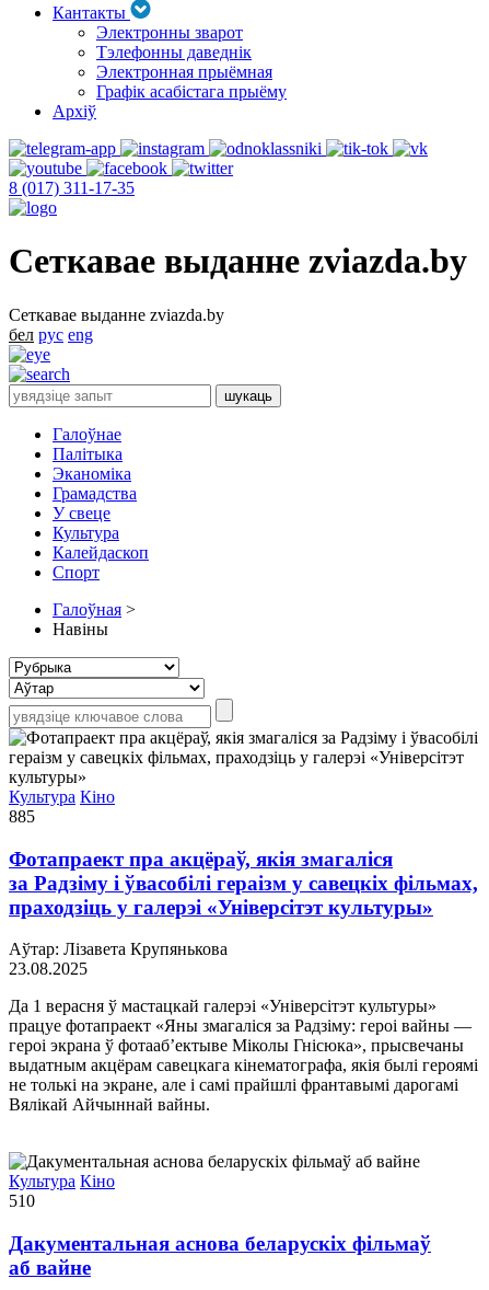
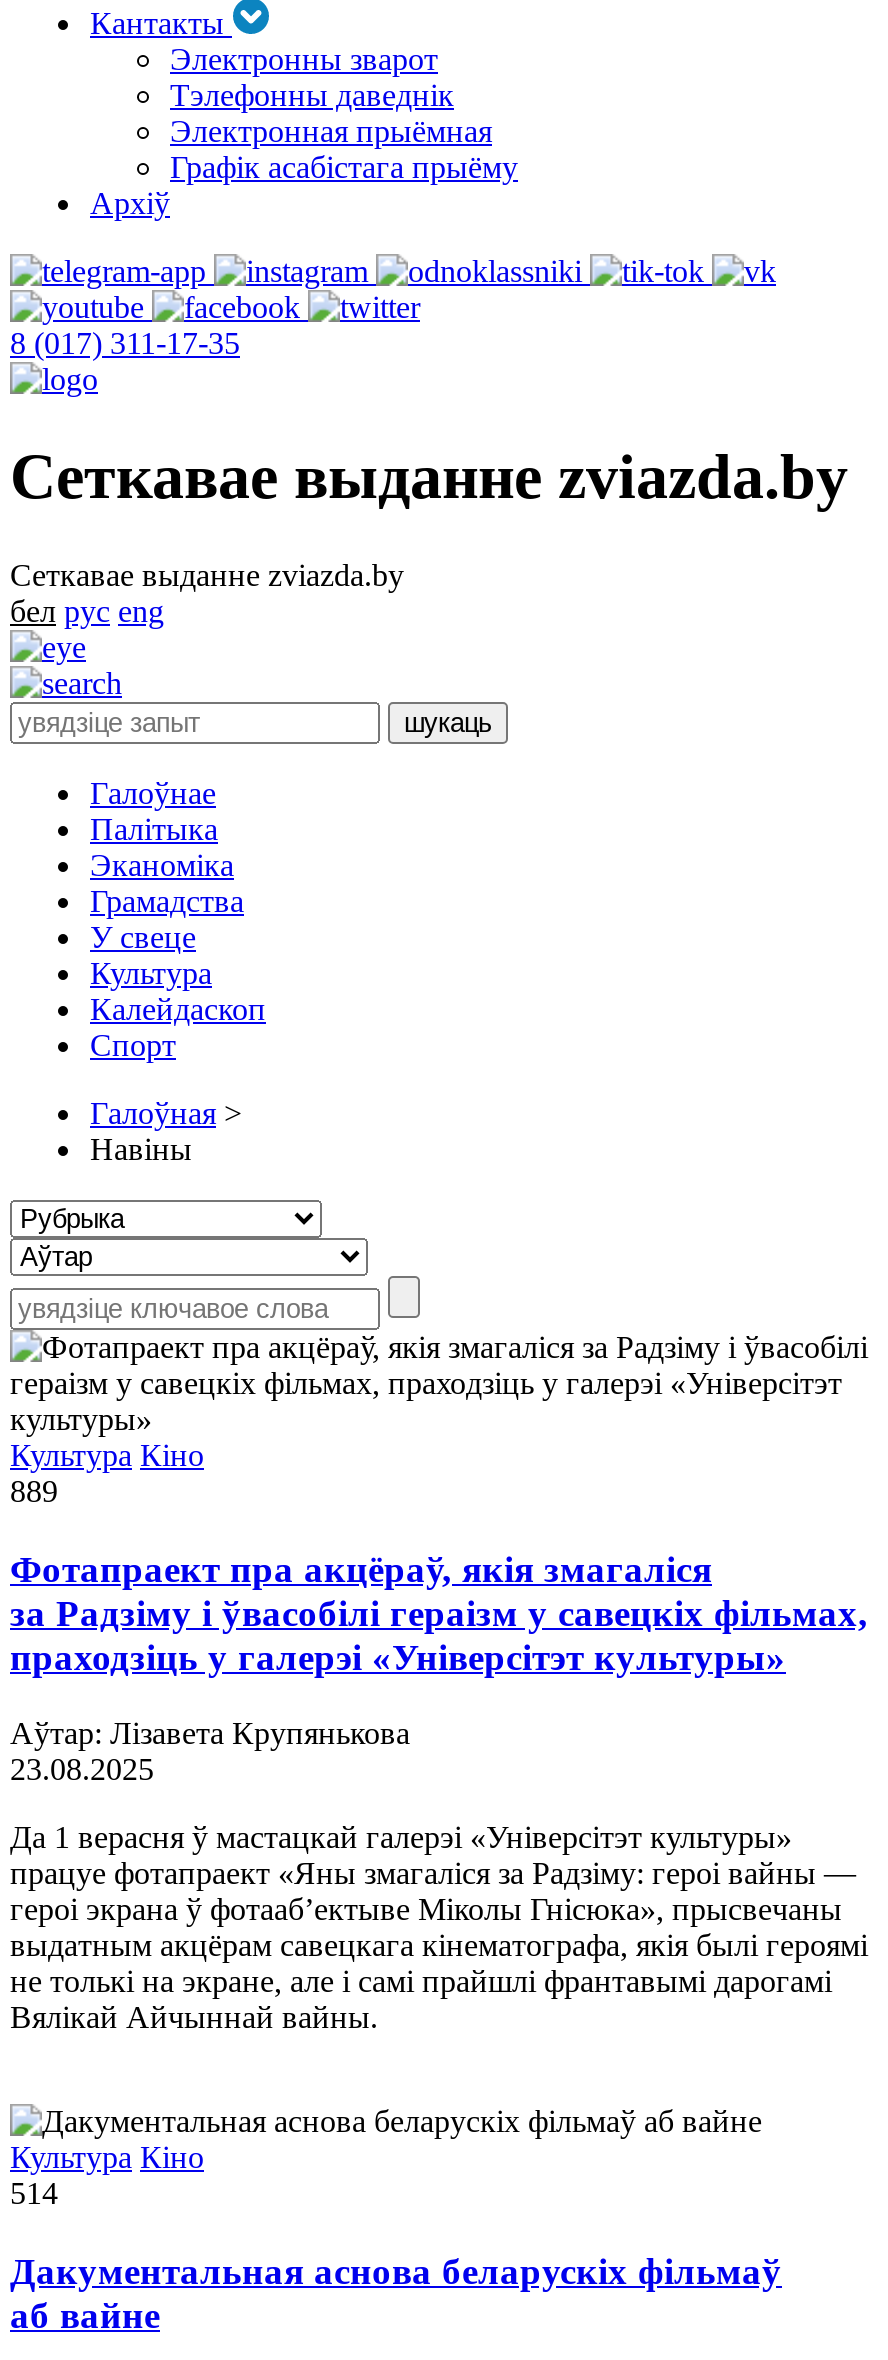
[9,807,35,826] 885 -> [10,1474,58,1508] 889
[9,1192,35,1210] 510 -> [10,2177,58,2211] 514

